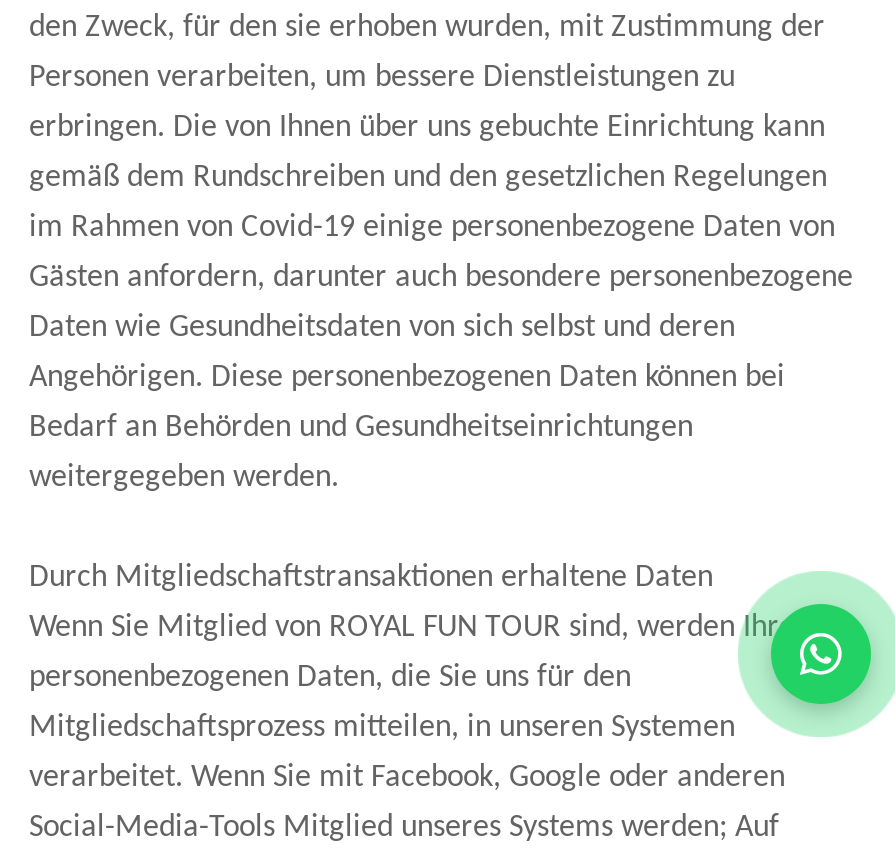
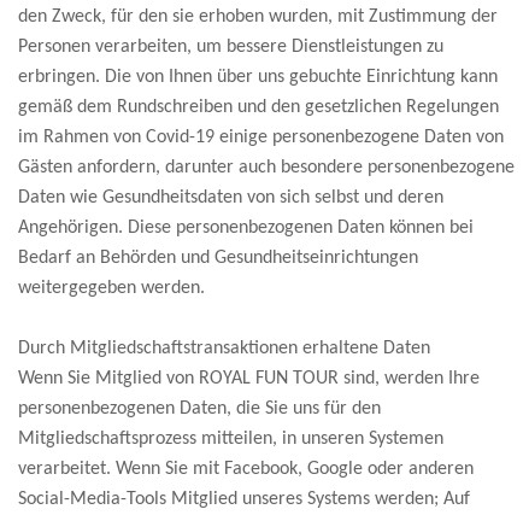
[737,570,889,738] [image] -> none

